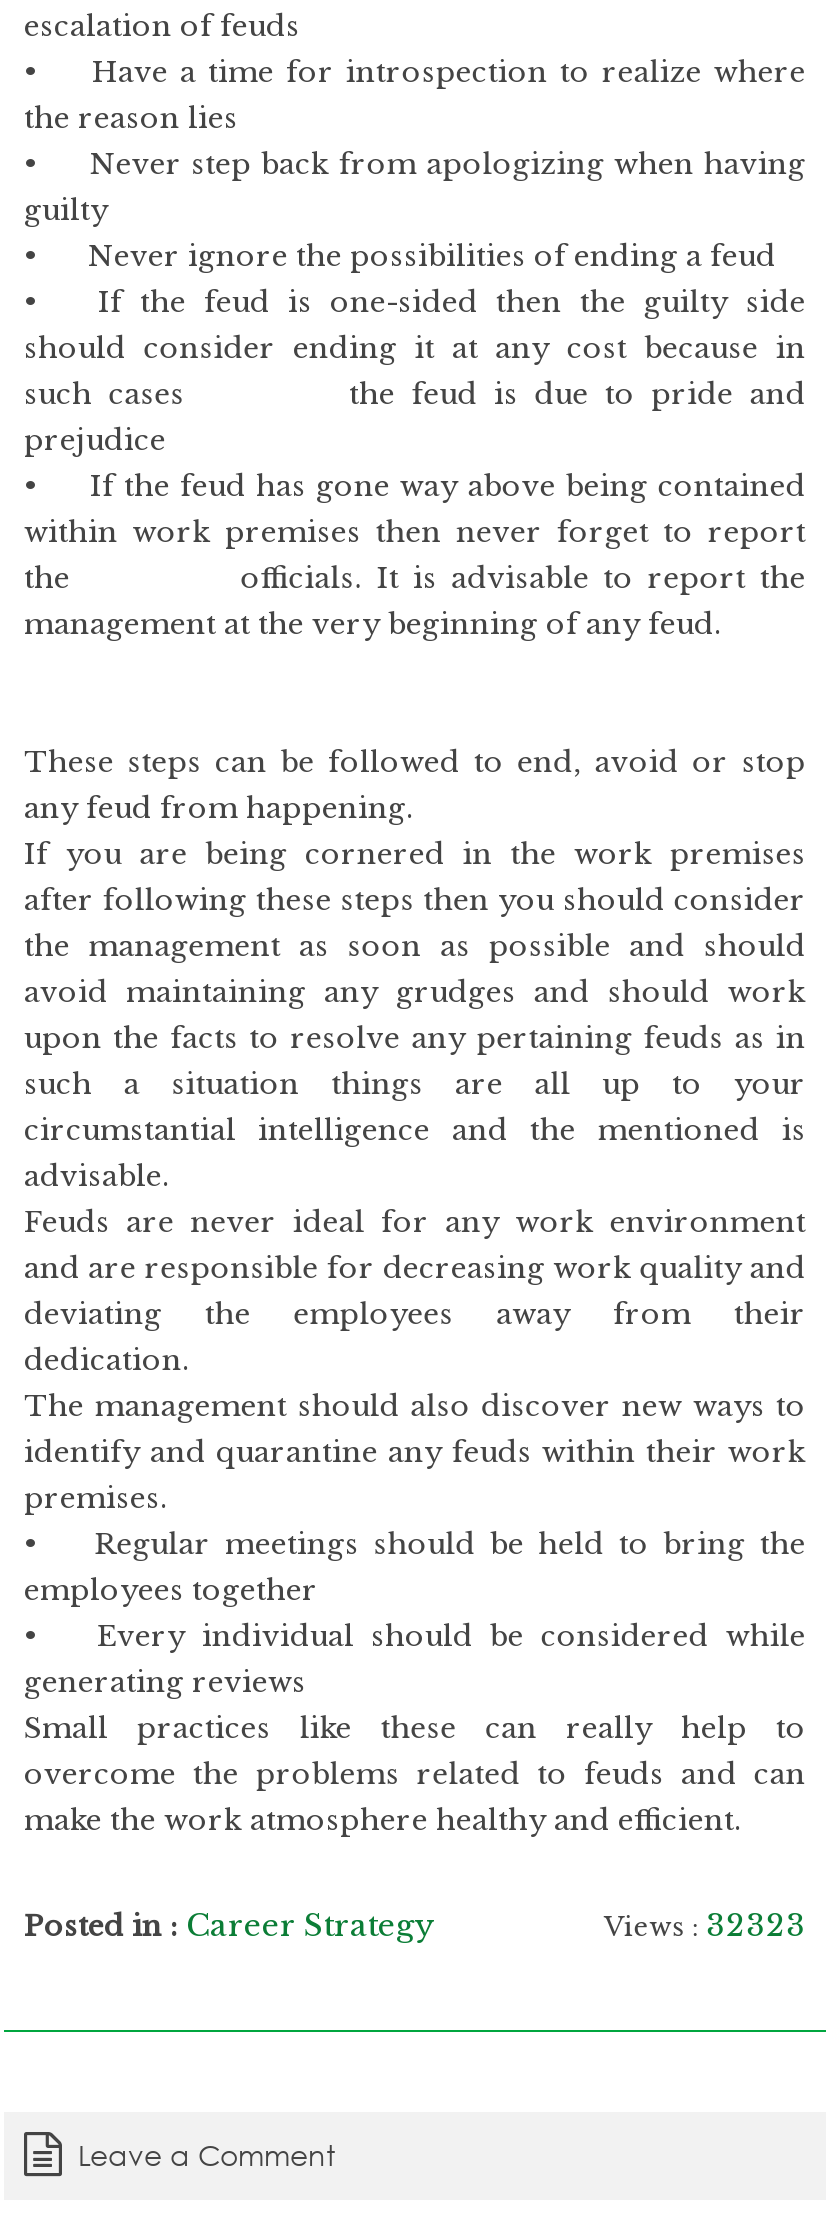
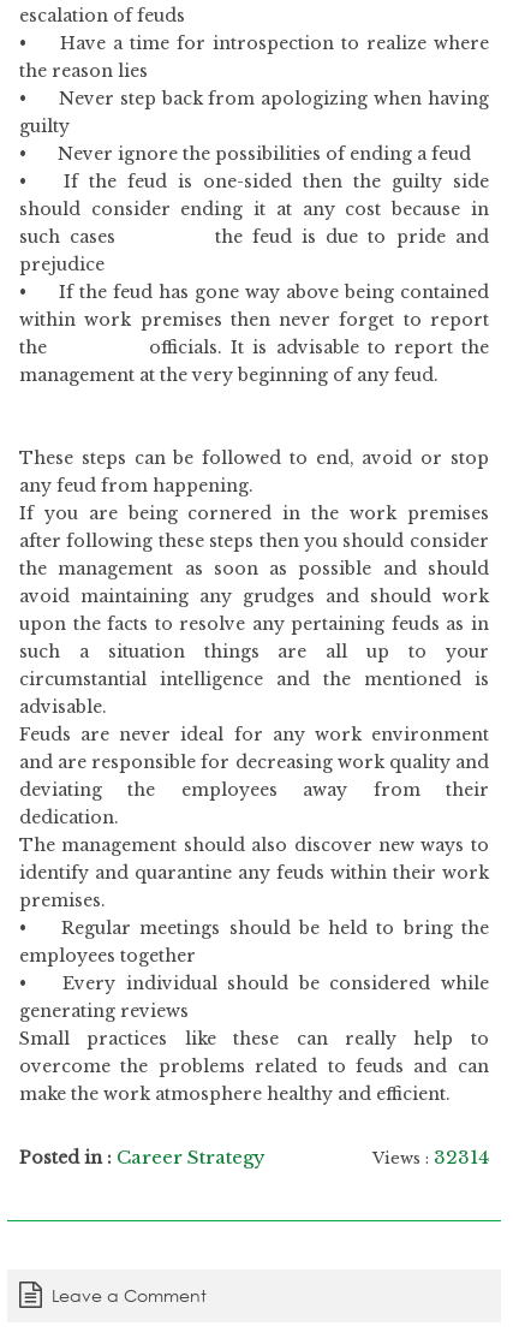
[604,1906,806,1944] Views : 32323 -> [372,1146,489,1169] Views : 32314

